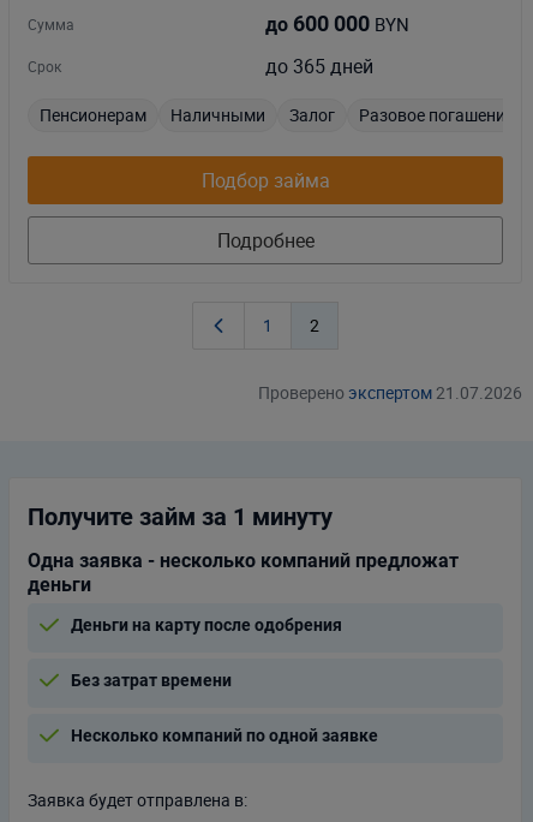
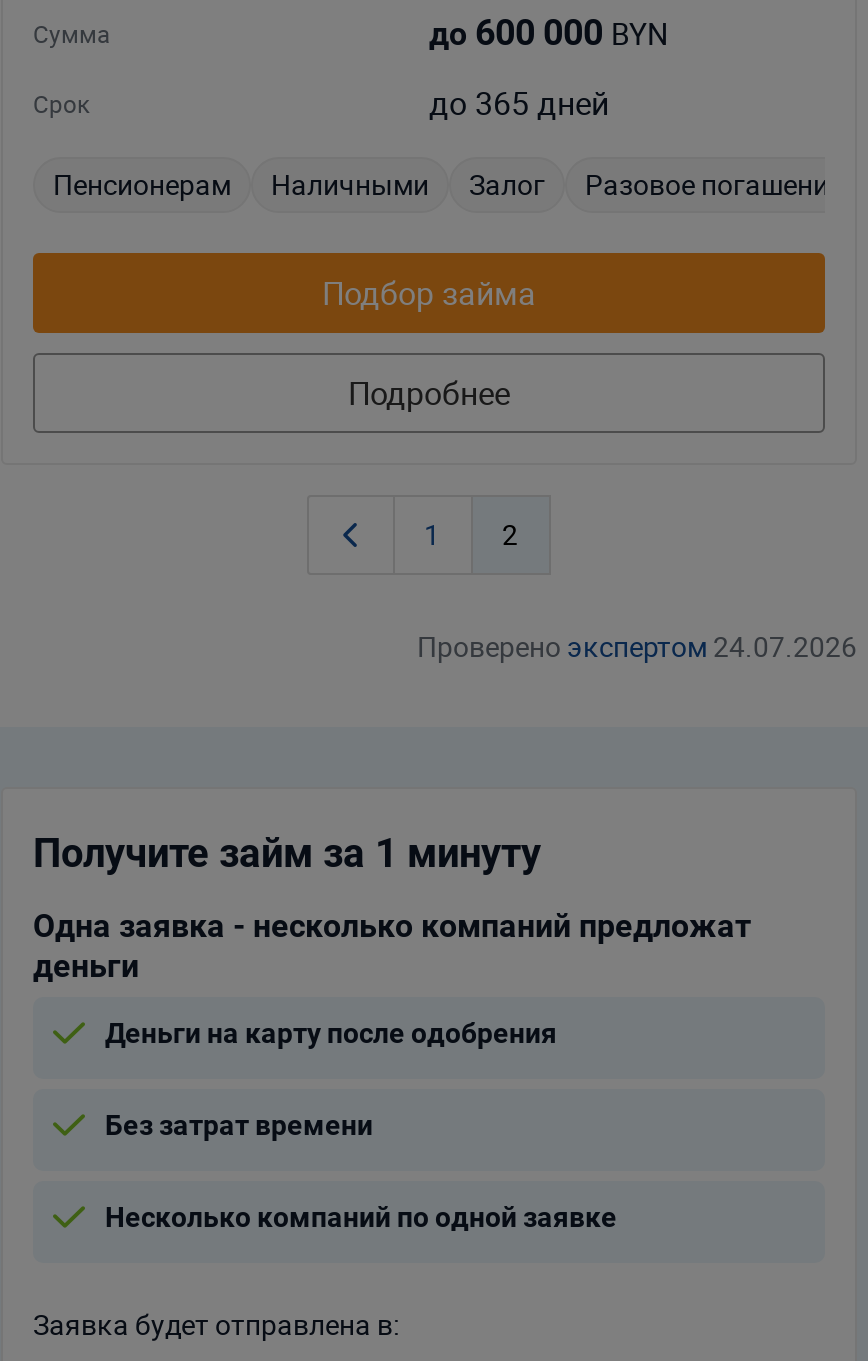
[258,381,522,404] Проверено экспертом 21.07.2026 -> [417,627,857,665] Проверено экспертом 24.07.2026

